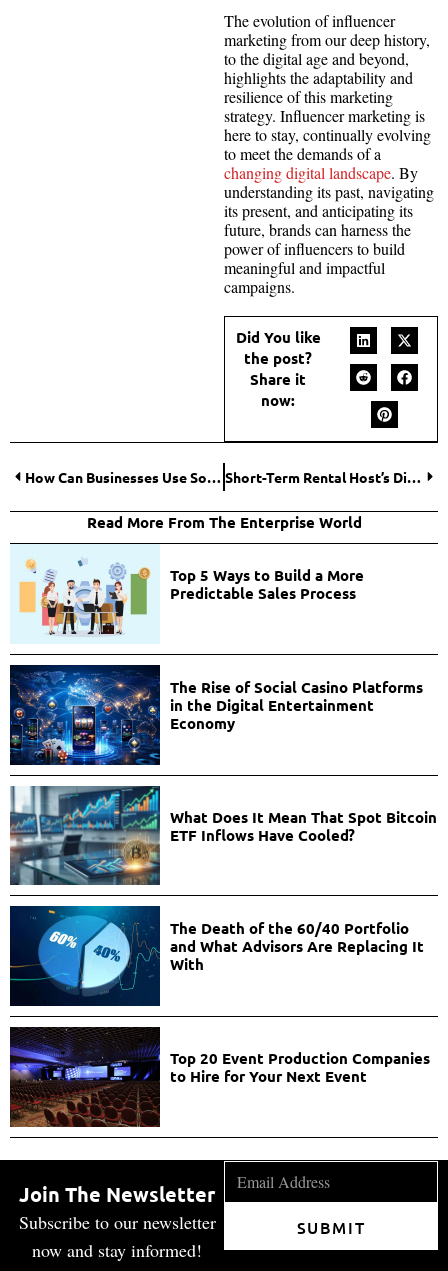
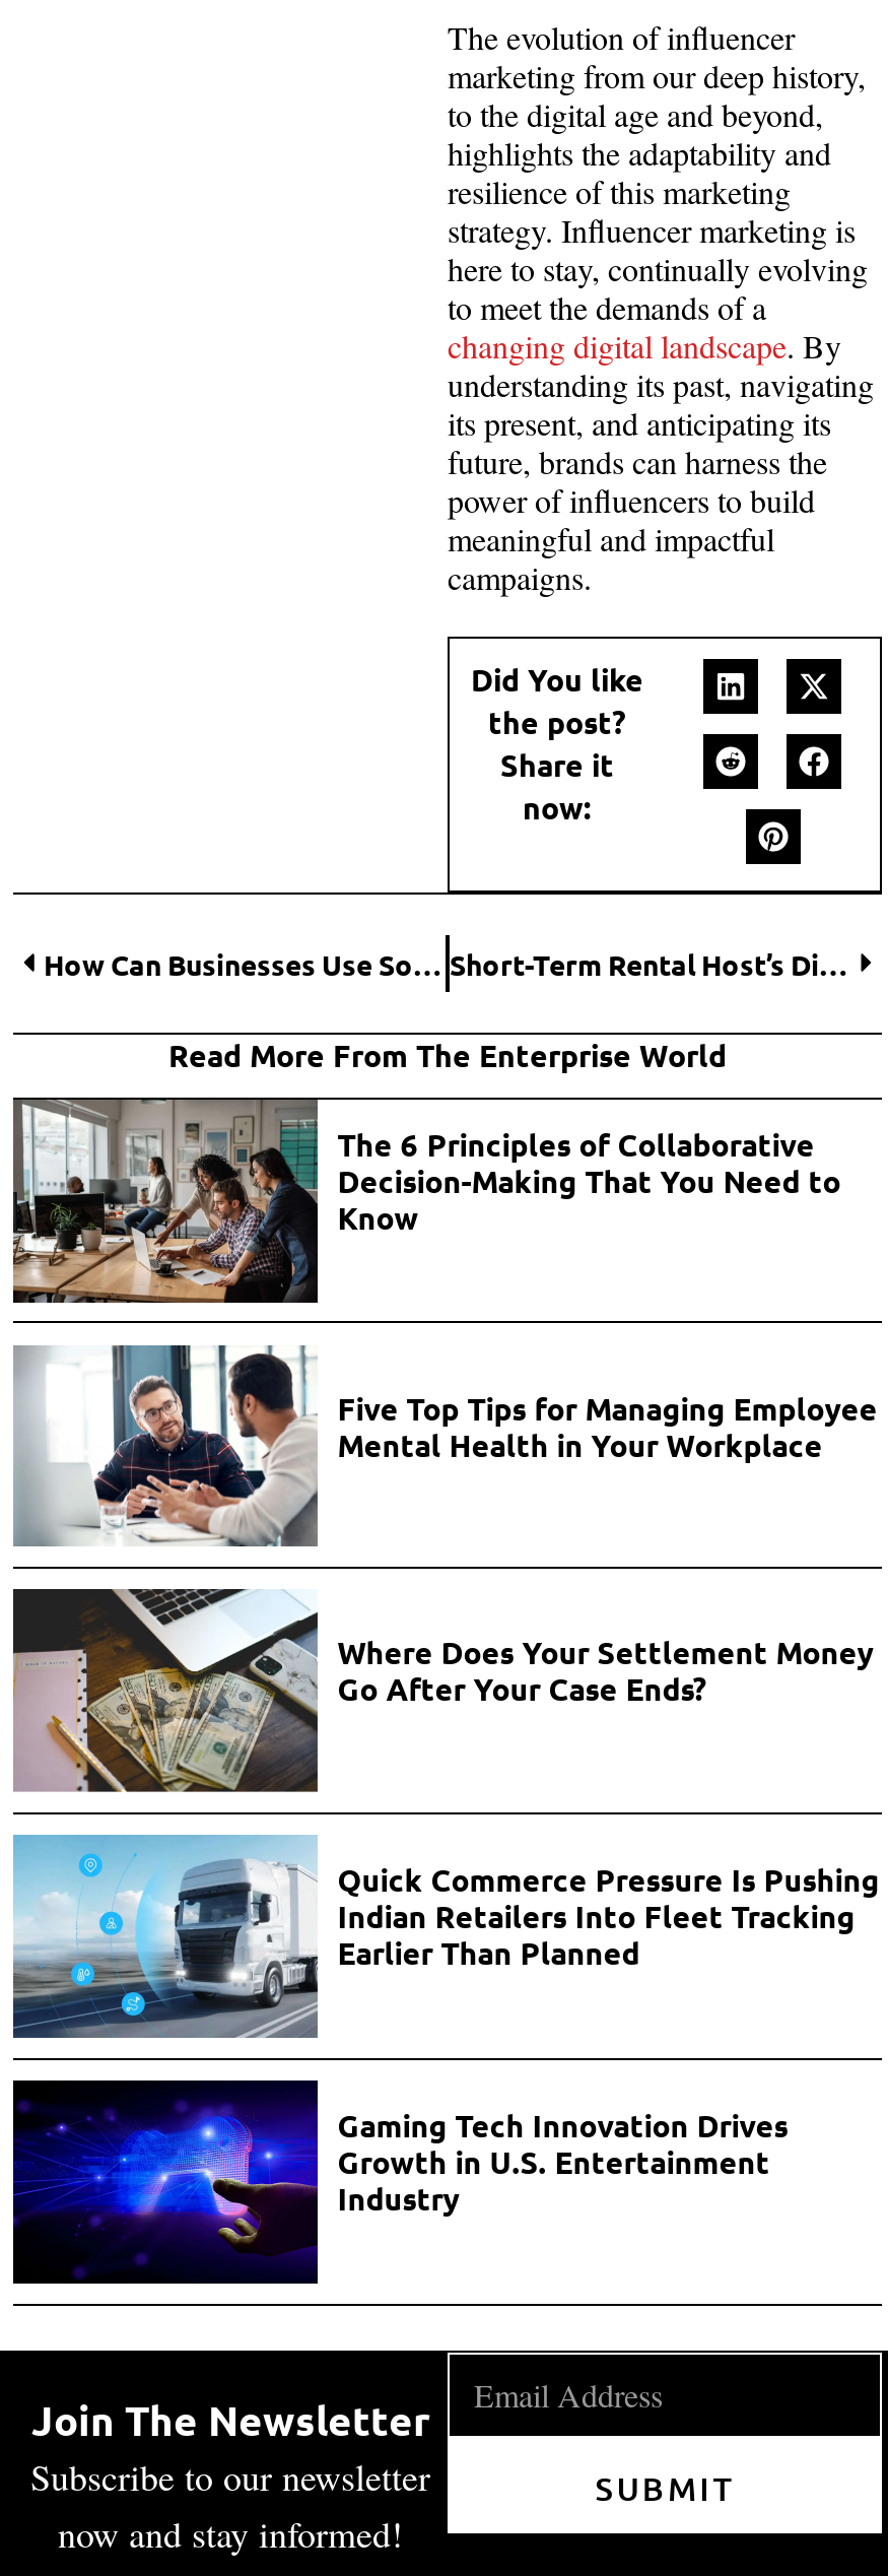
[10,543,364,644] [image] | Top 5 Ways to Build a More | Predictable Sales Process -> [11,1098,841,1305] [image] | The 6 Principles of Collaborative | Decision-Making That You Need to | Know
[10,664,423,766] [image] | The Rise of Social Casino Platforms | in the Digital Entertainment | Economy -> [15,1343,877,1548] [image] | Five Top Tips for Managing Employee | Mental Health in Your Workplace
[9,785,437,885] [image] | What Does It Mean That Spot Bitcoin | ETF Inflows Have Cooled? -> [11,1587,873,1792] [image] | Where Does Your Settlement Money | Go After Your Case Ends?
[9,905,424,1007] [image] | The Death of the 60/40 Portfolio | and What Advisors Are Replacing It | With -> [11,1835,879,2040] [image] | Quick Commerce Pressure Is Pushing | Indian Retailers Into Fleet Tracking | Earlier Than Planned
[9,1028,430,1128] [image] | Top 20 Event Production Companies | to Hire for Your Next Event -> [11,2083,788,2286] [image] | Gaming Tech Innovation Drives | Growth in U.S. Entertainment | Industry

